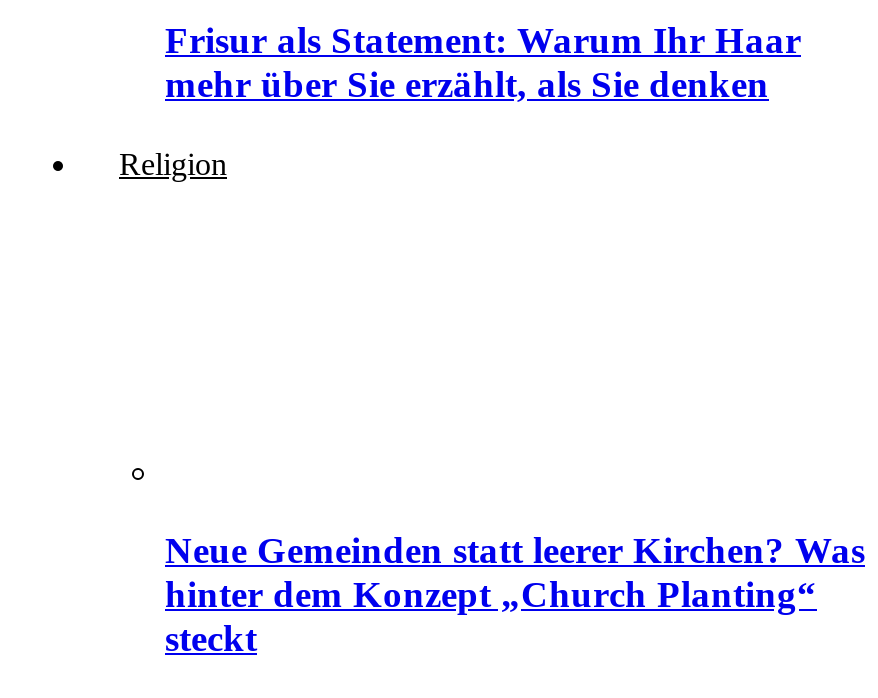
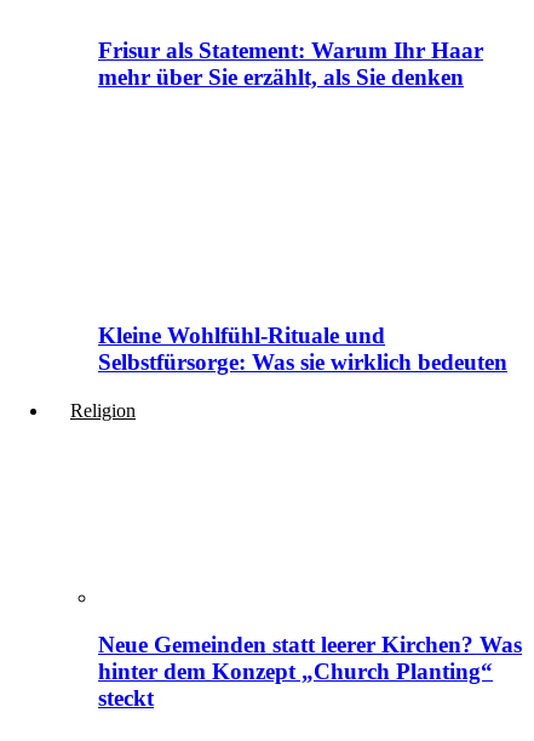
none -> [98,323,507,375] Kleine Wohlfühl-Rituale und | Selbstfürsorge: Was sie wirklich bedeuten

